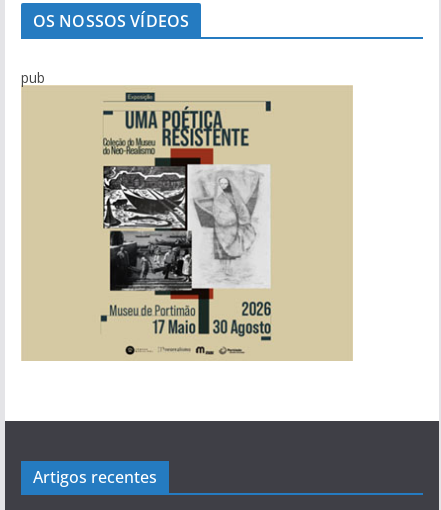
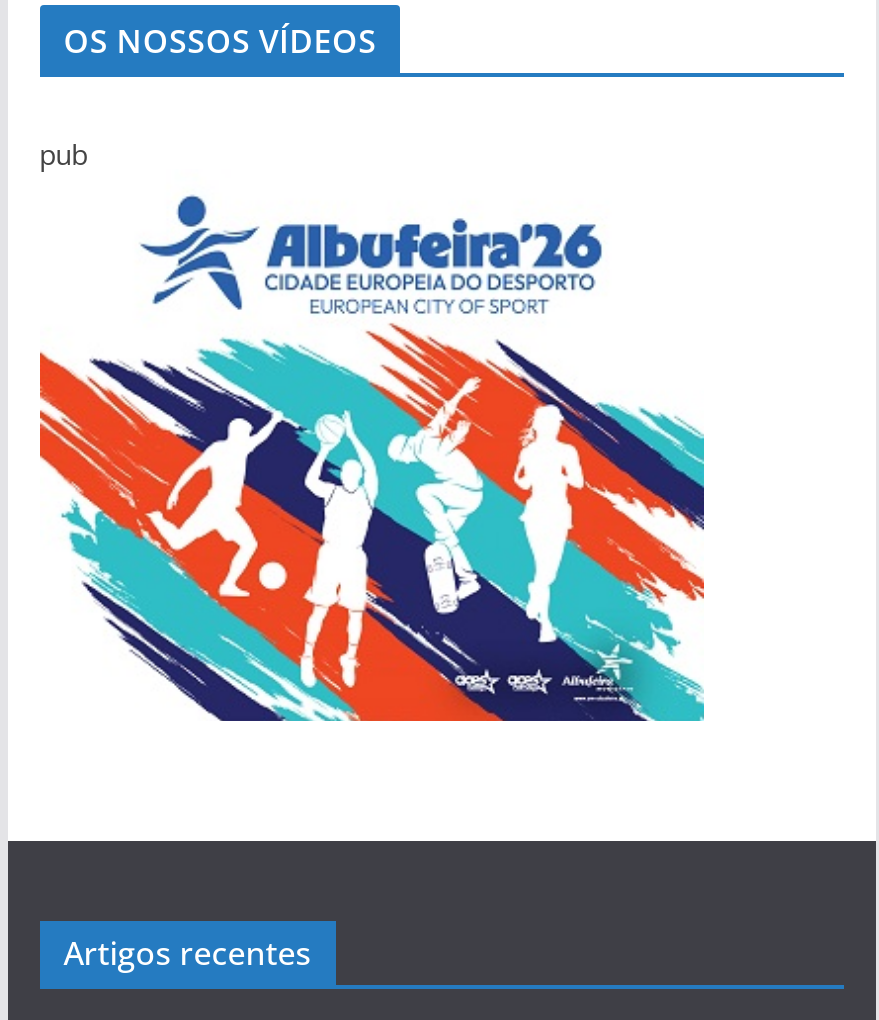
[21,85,353,362] [image] -> [40,171,706,723] [image]

